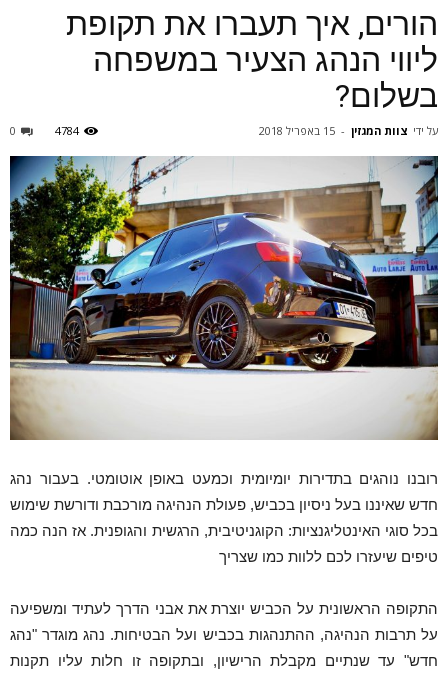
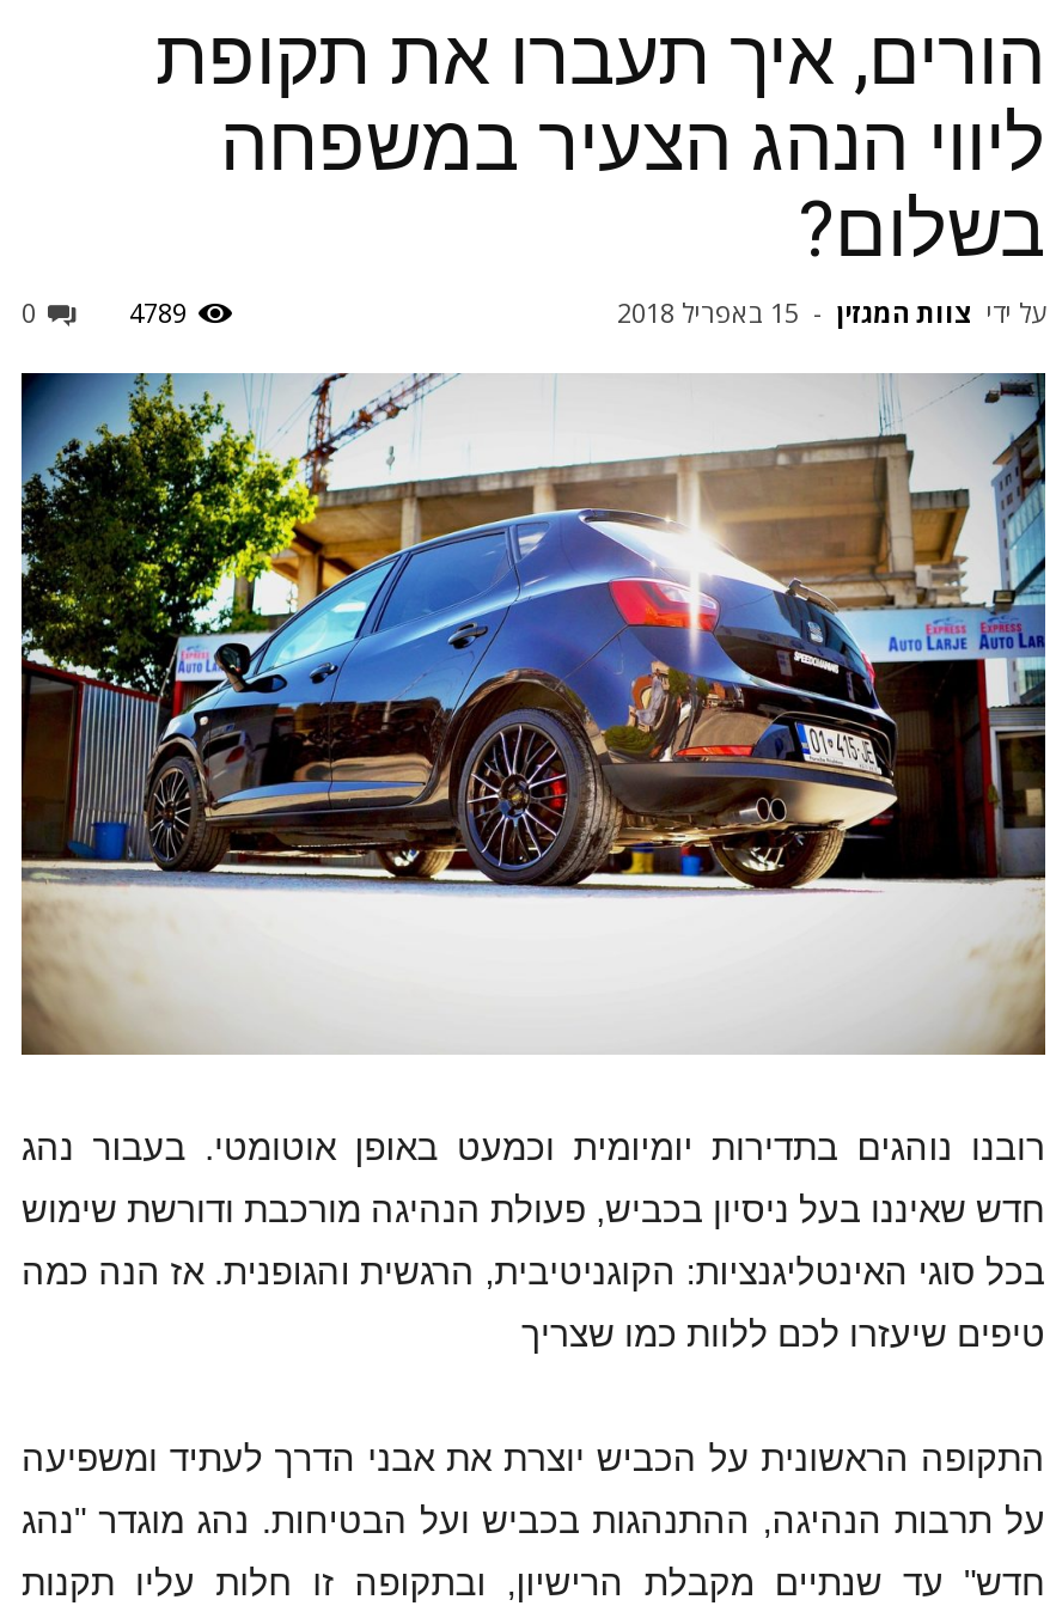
[55,123,79,138] 4784 -> [129,294,187,330] 4789

